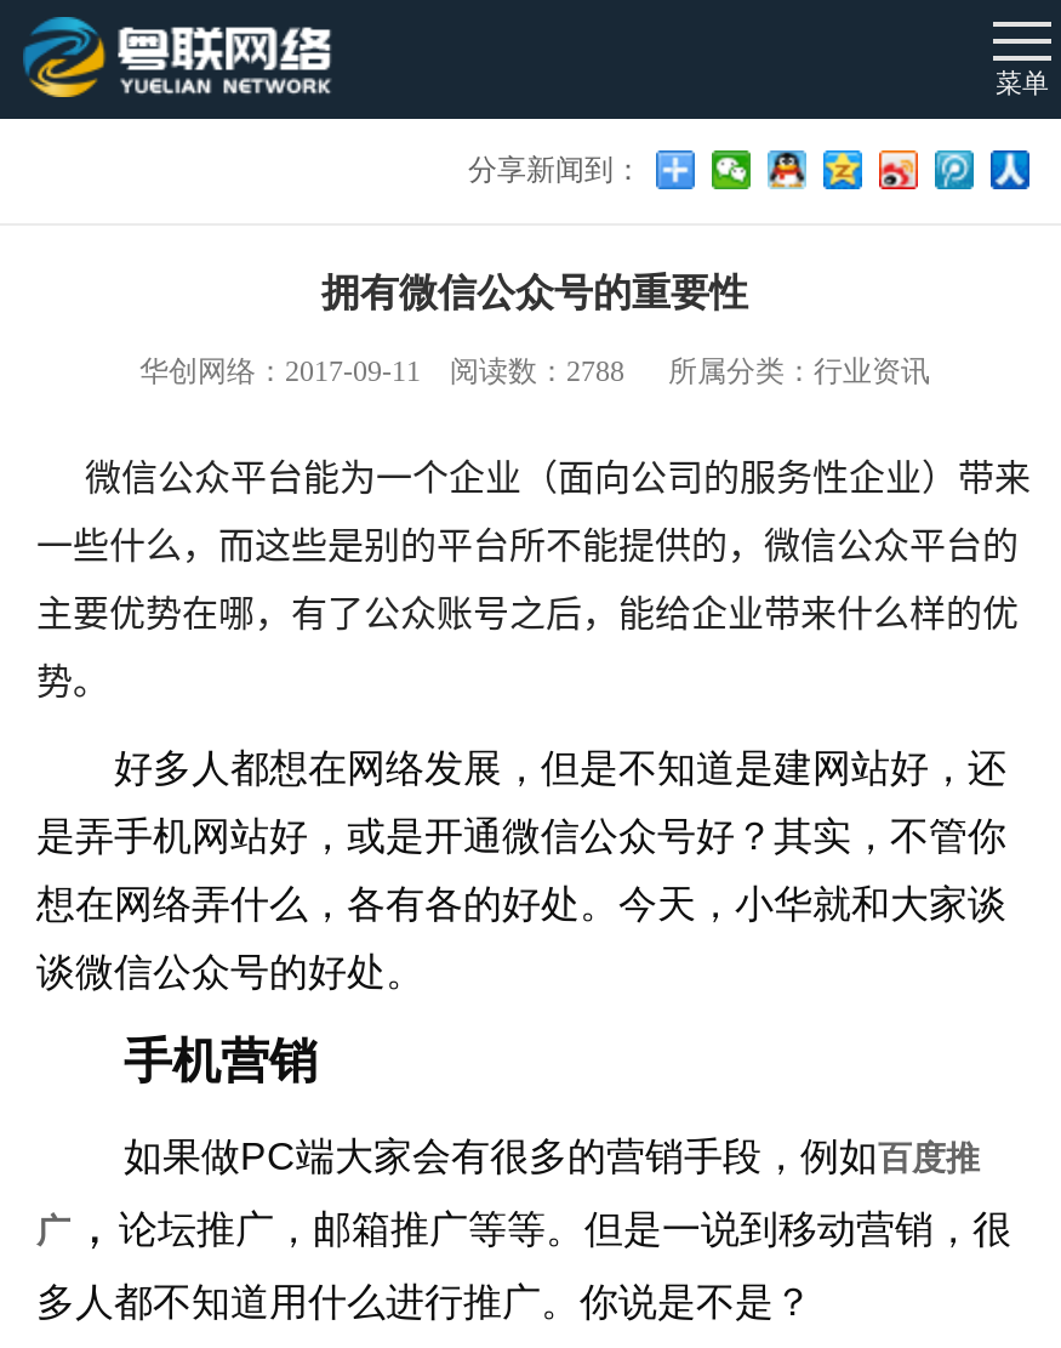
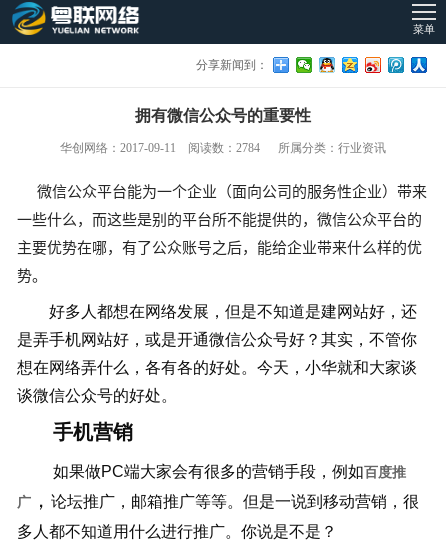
[139,354,930,388] 华创网络：2017-09-11 阅读数：2788 所属分类：行业资讯 -> [60,141,386,155] 华创网络：2017-09-11 阅读数：2784 所属分类：行业资讯

